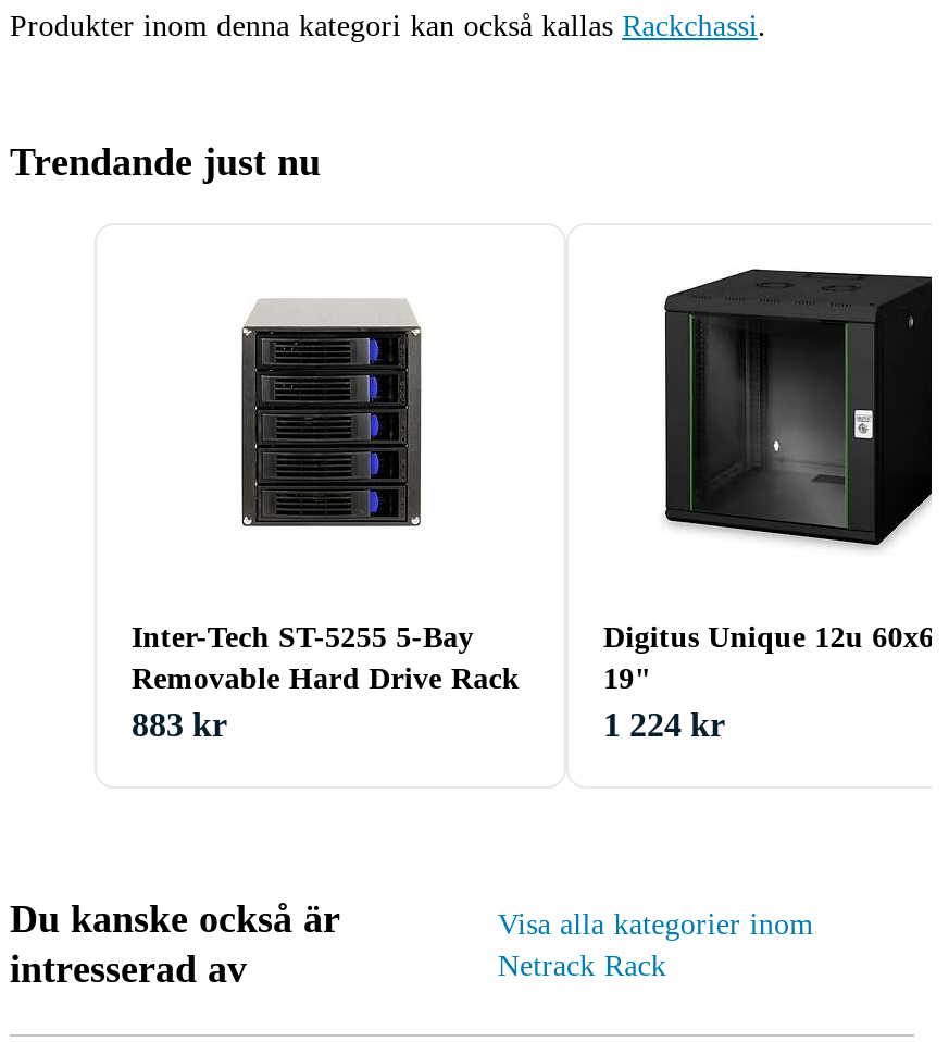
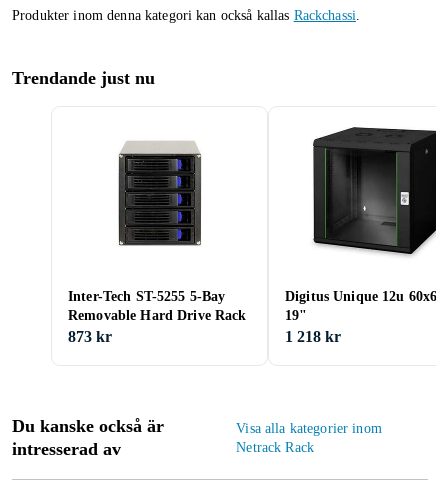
[132,706,227,743] 883 kr -> [68,328,112,345] 873 kr
[603,706,725,743] 1 224 kr -> [285,328,341,345] 1 218 kr

